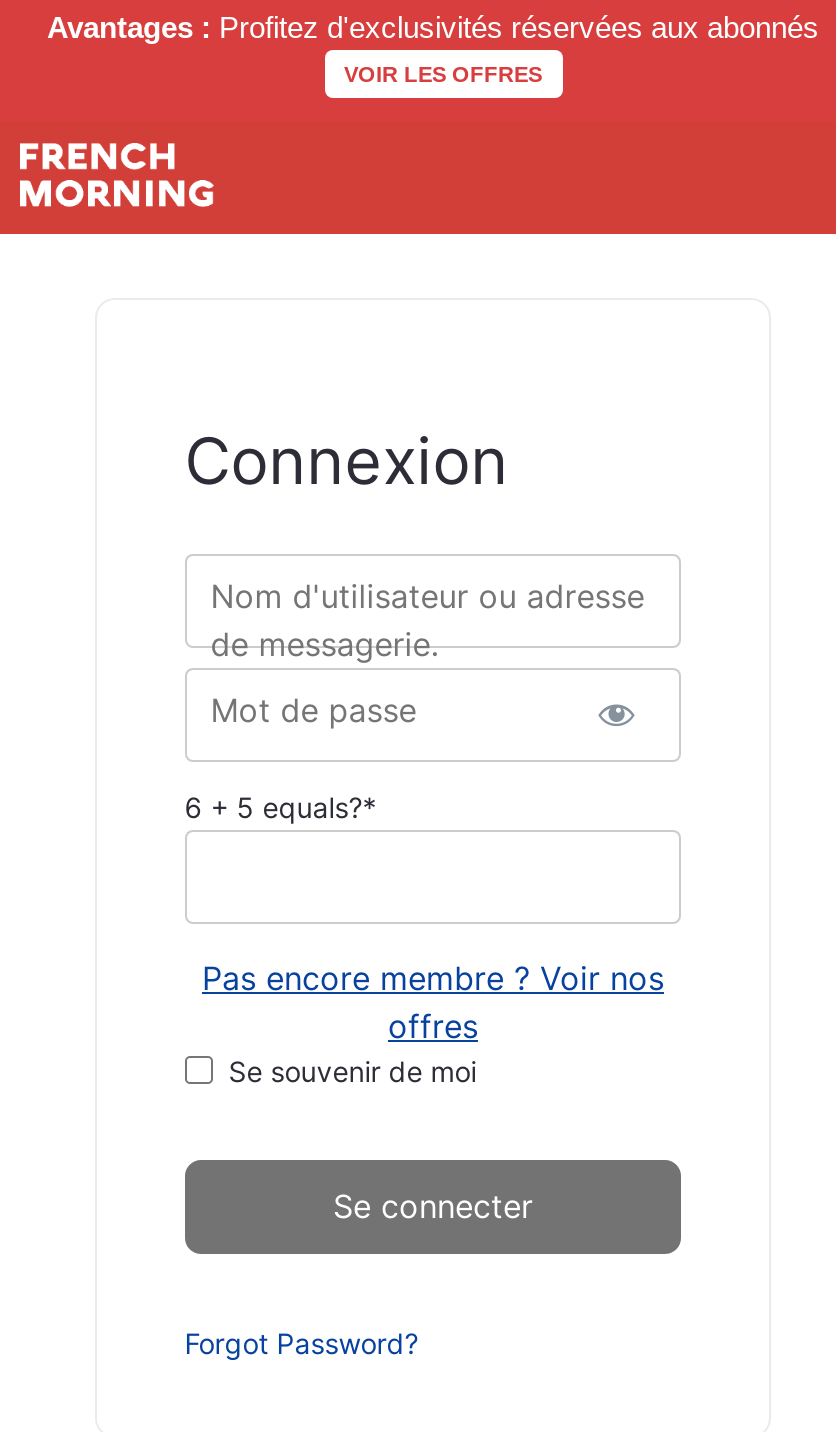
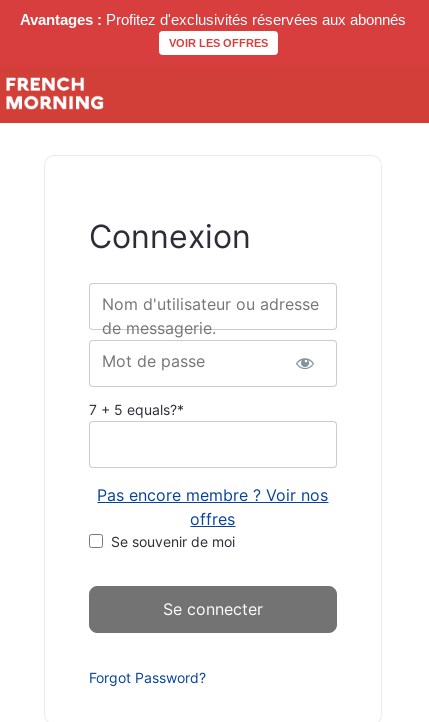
[185,790,377,824] 6 + 5 equals?* -> [89,401,184,418] 7 + 5 equals?*

